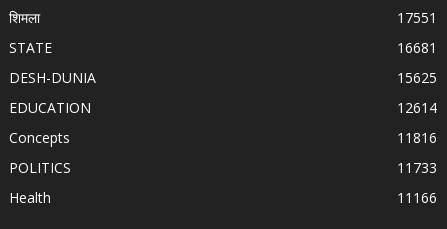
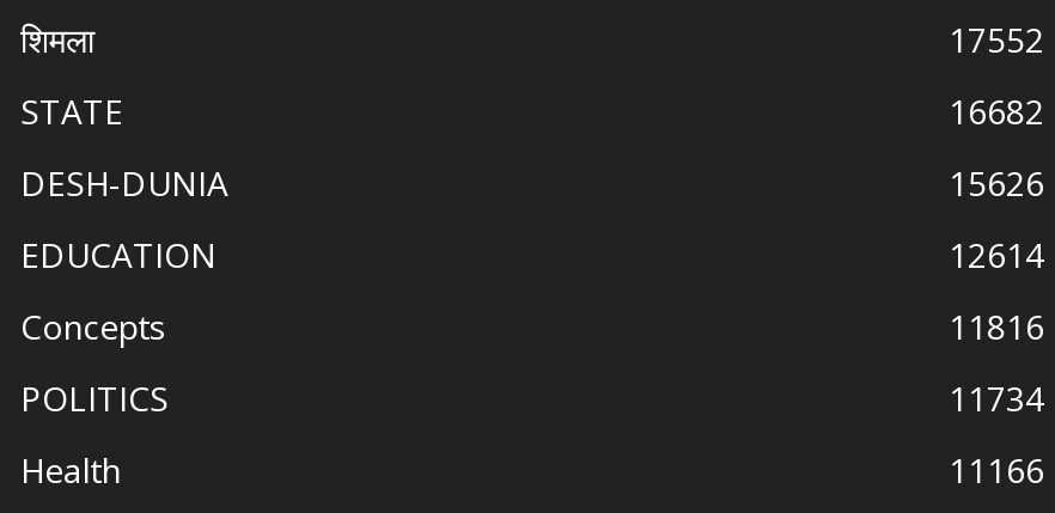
[397,8,437,27] 17551 -> [949,16,1044,62] 17552
[397,38,437,57] 16681 -> [949,88,1044,133] 16682
[397,68,437,87] 15625 -> [949,160,1044,205] 15626
[397,158,437,177] 11733 -> [949,375,1044,420] 11734

